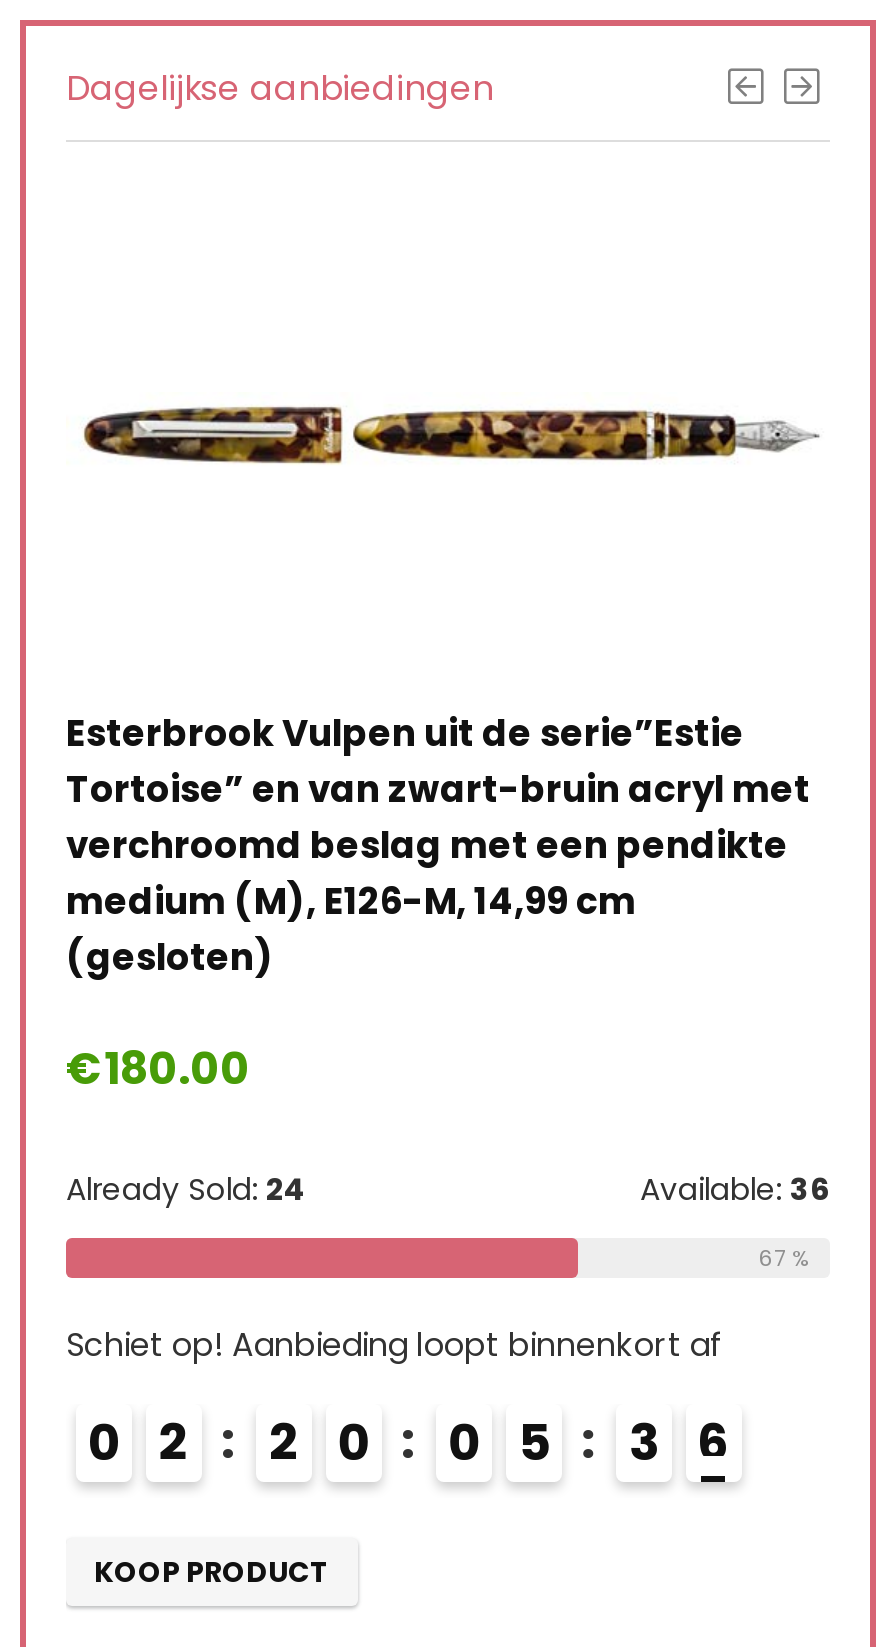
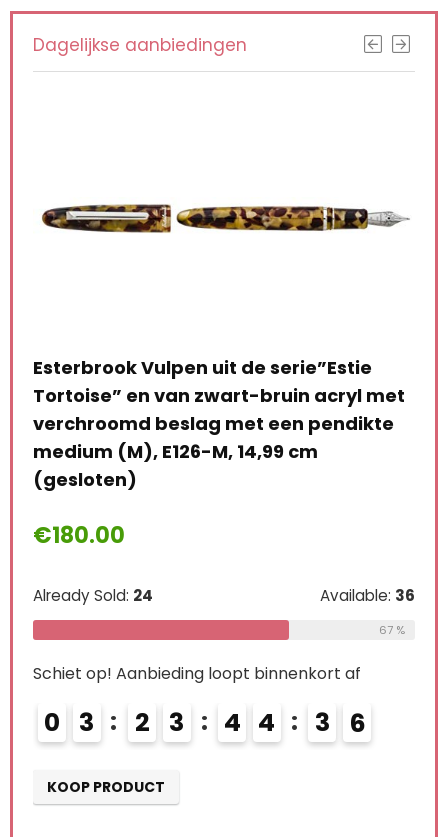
[88,1407,189,1477] 0 2 -> [44,705,94,740] 0 3
[269,1407,370,1477] 2 0 -> [134,705,184,740] 2 3
[448,1407,550,1477] 0 5 -> [224,705,275,740] 4 4

